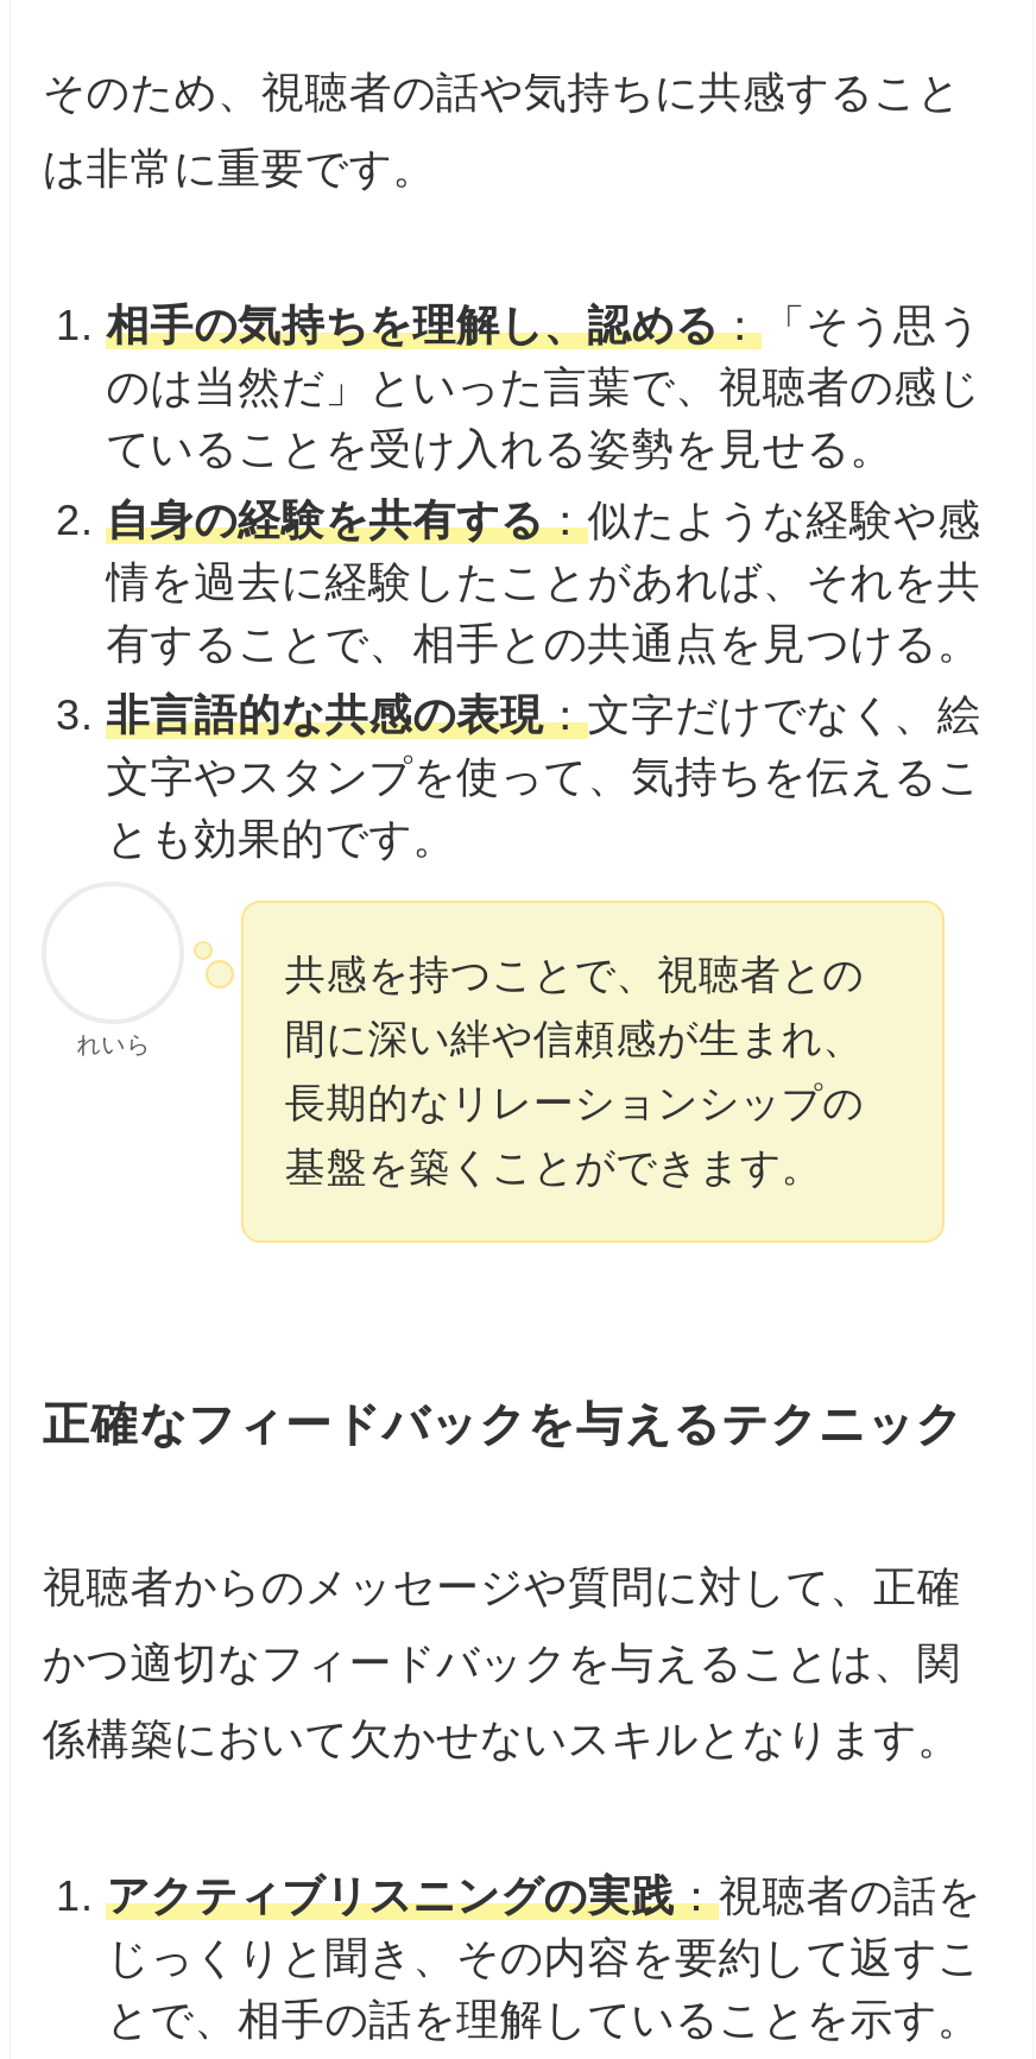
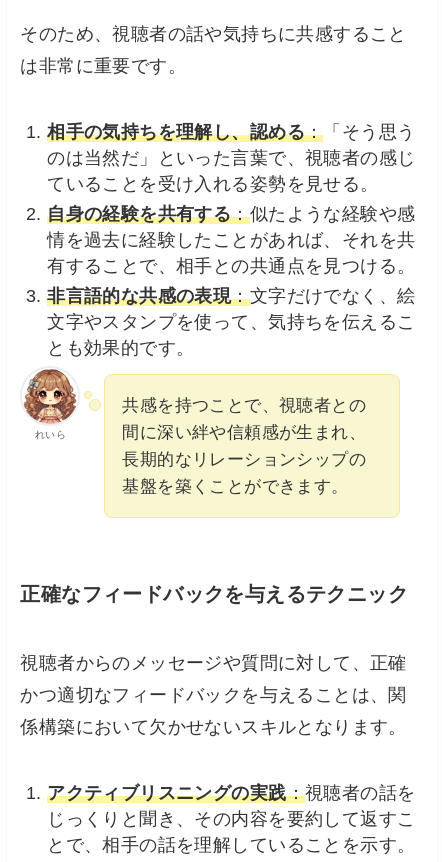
none -> [23,368,77,425] [image]

